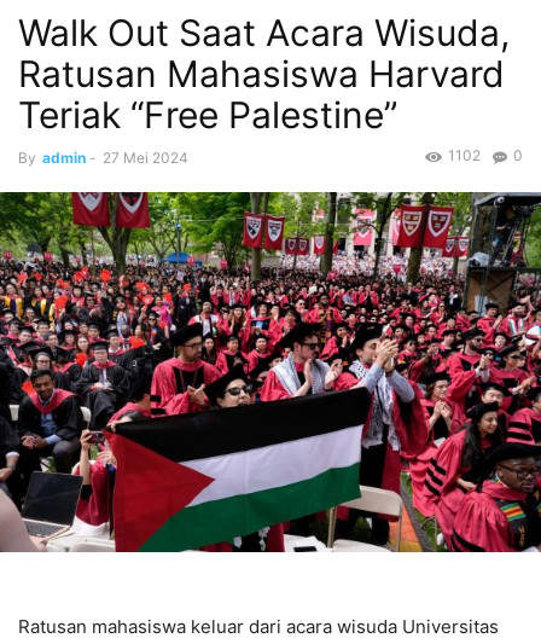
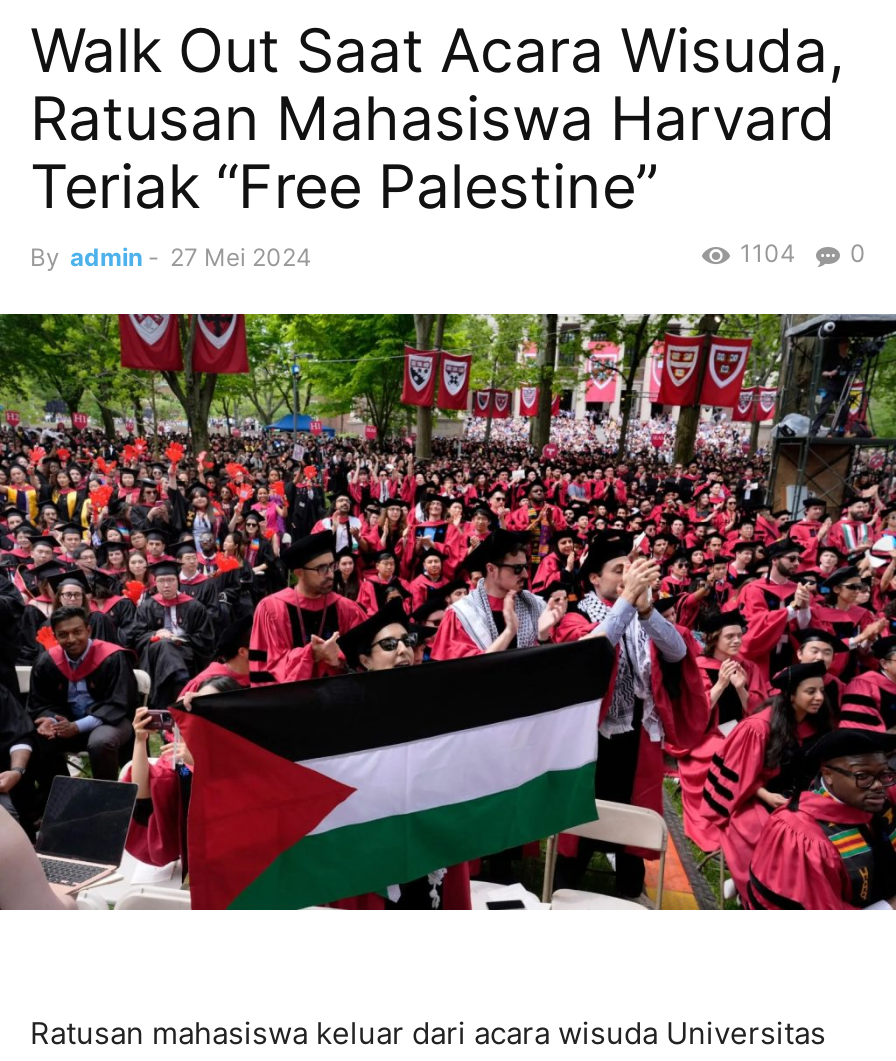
[448,147,523,165] 1102 0 -> [740,239,866,269] 1104 0

